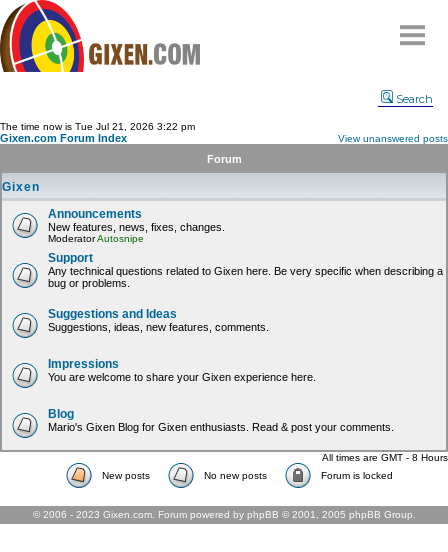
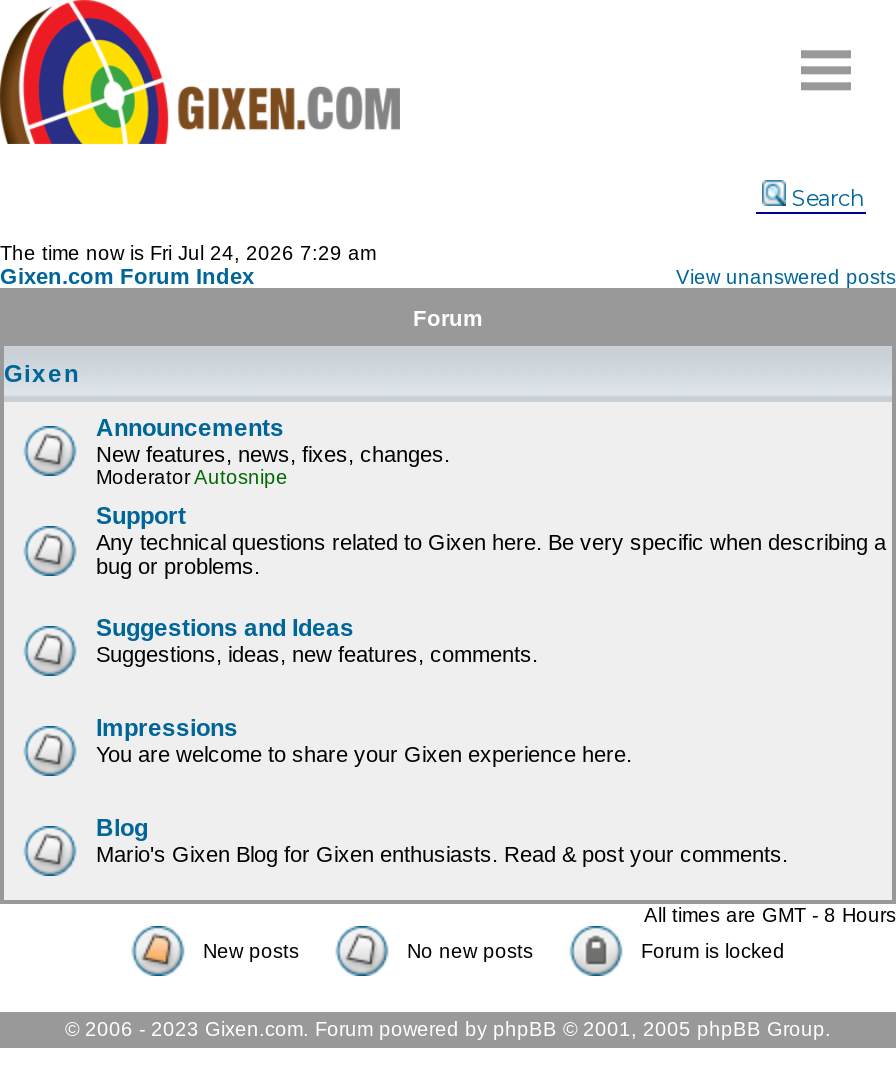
[0,121,195,132] The time now is Tue Jul 21, 2026 3:22 pm -> [0,242,376,264] The time now is Fri Jul 24, 2026 7:29 am

